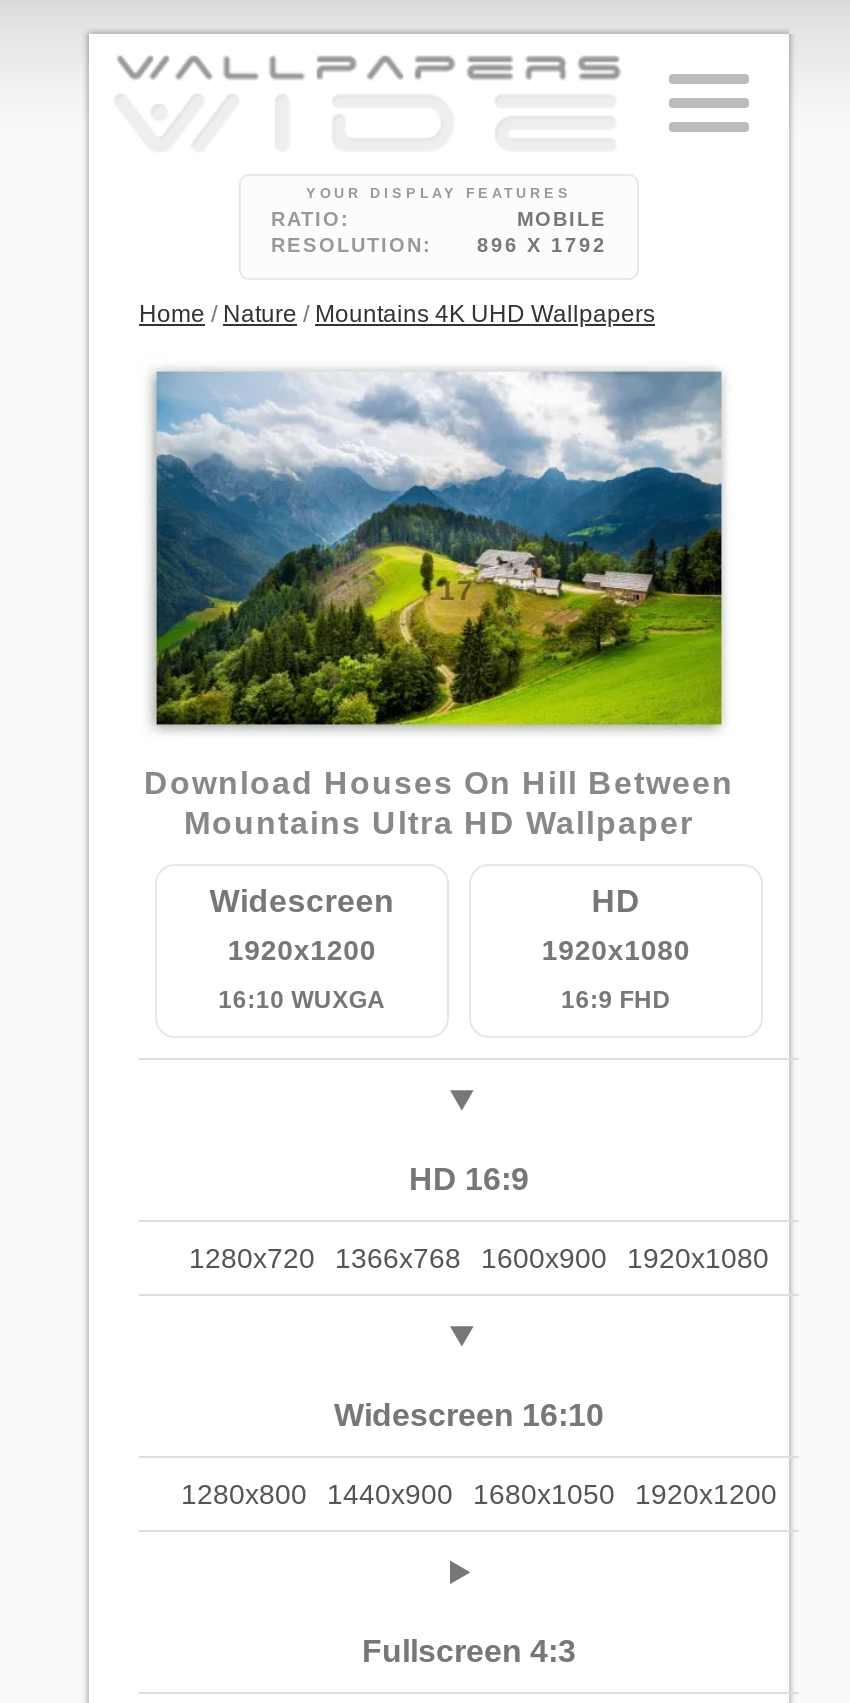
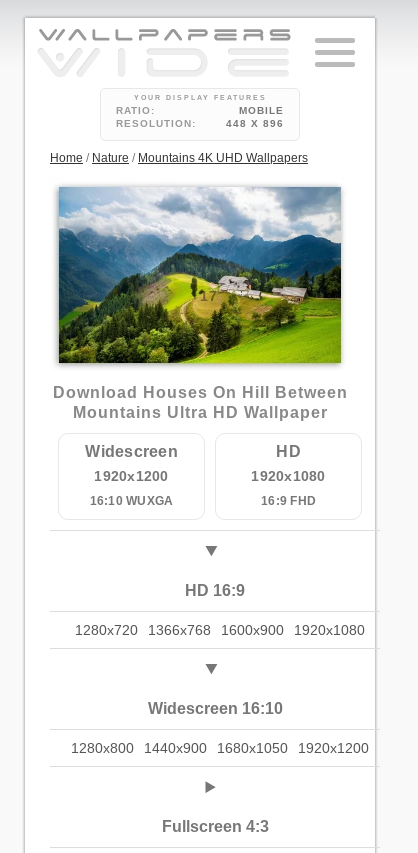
[477,234,607,256] 896 X 1792 -> [226,118,284,129] 448 X 896

